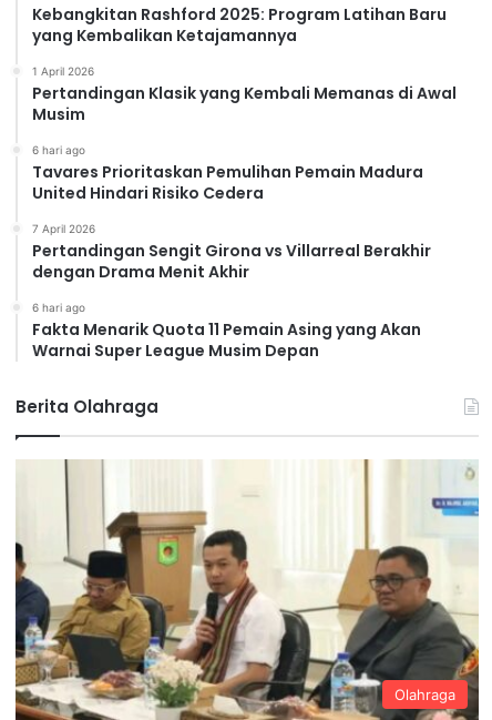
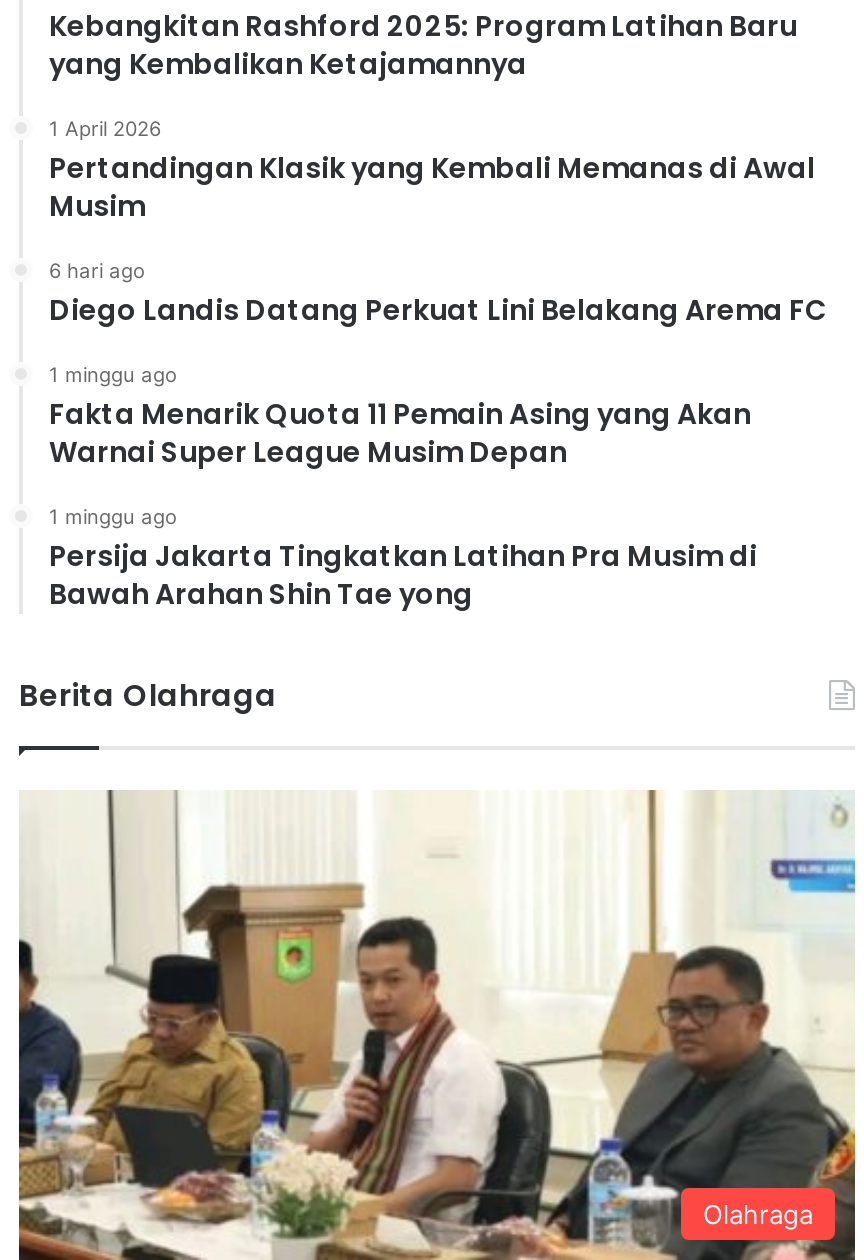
[32,160,431,314] Tavares Prioritaskan Pemulihan Pemain Madura | United Hindari Risiko Cedera | 7 April 2026 | Pertandingan Sengit Girona vs Villarreal Berakhir | dengan Drama Menit Akhir | 6 hari ago -> [49,289,827,385] Diego Landis Datang Perkuat Lini Belakang Arema FC | 1 minggu ago
moved [32,318,421,361] -> [49,393,751,471]: Fakta Menarik Quota 11 Pemain Asing yang Akan | Warnai Super League Musim Depan
none -> [49,503,757,613] 1 minggu ago | Persija Jakarta Tingkatkan Latihan Pra Musim di | Bawah Arahan Shin Tae yong

